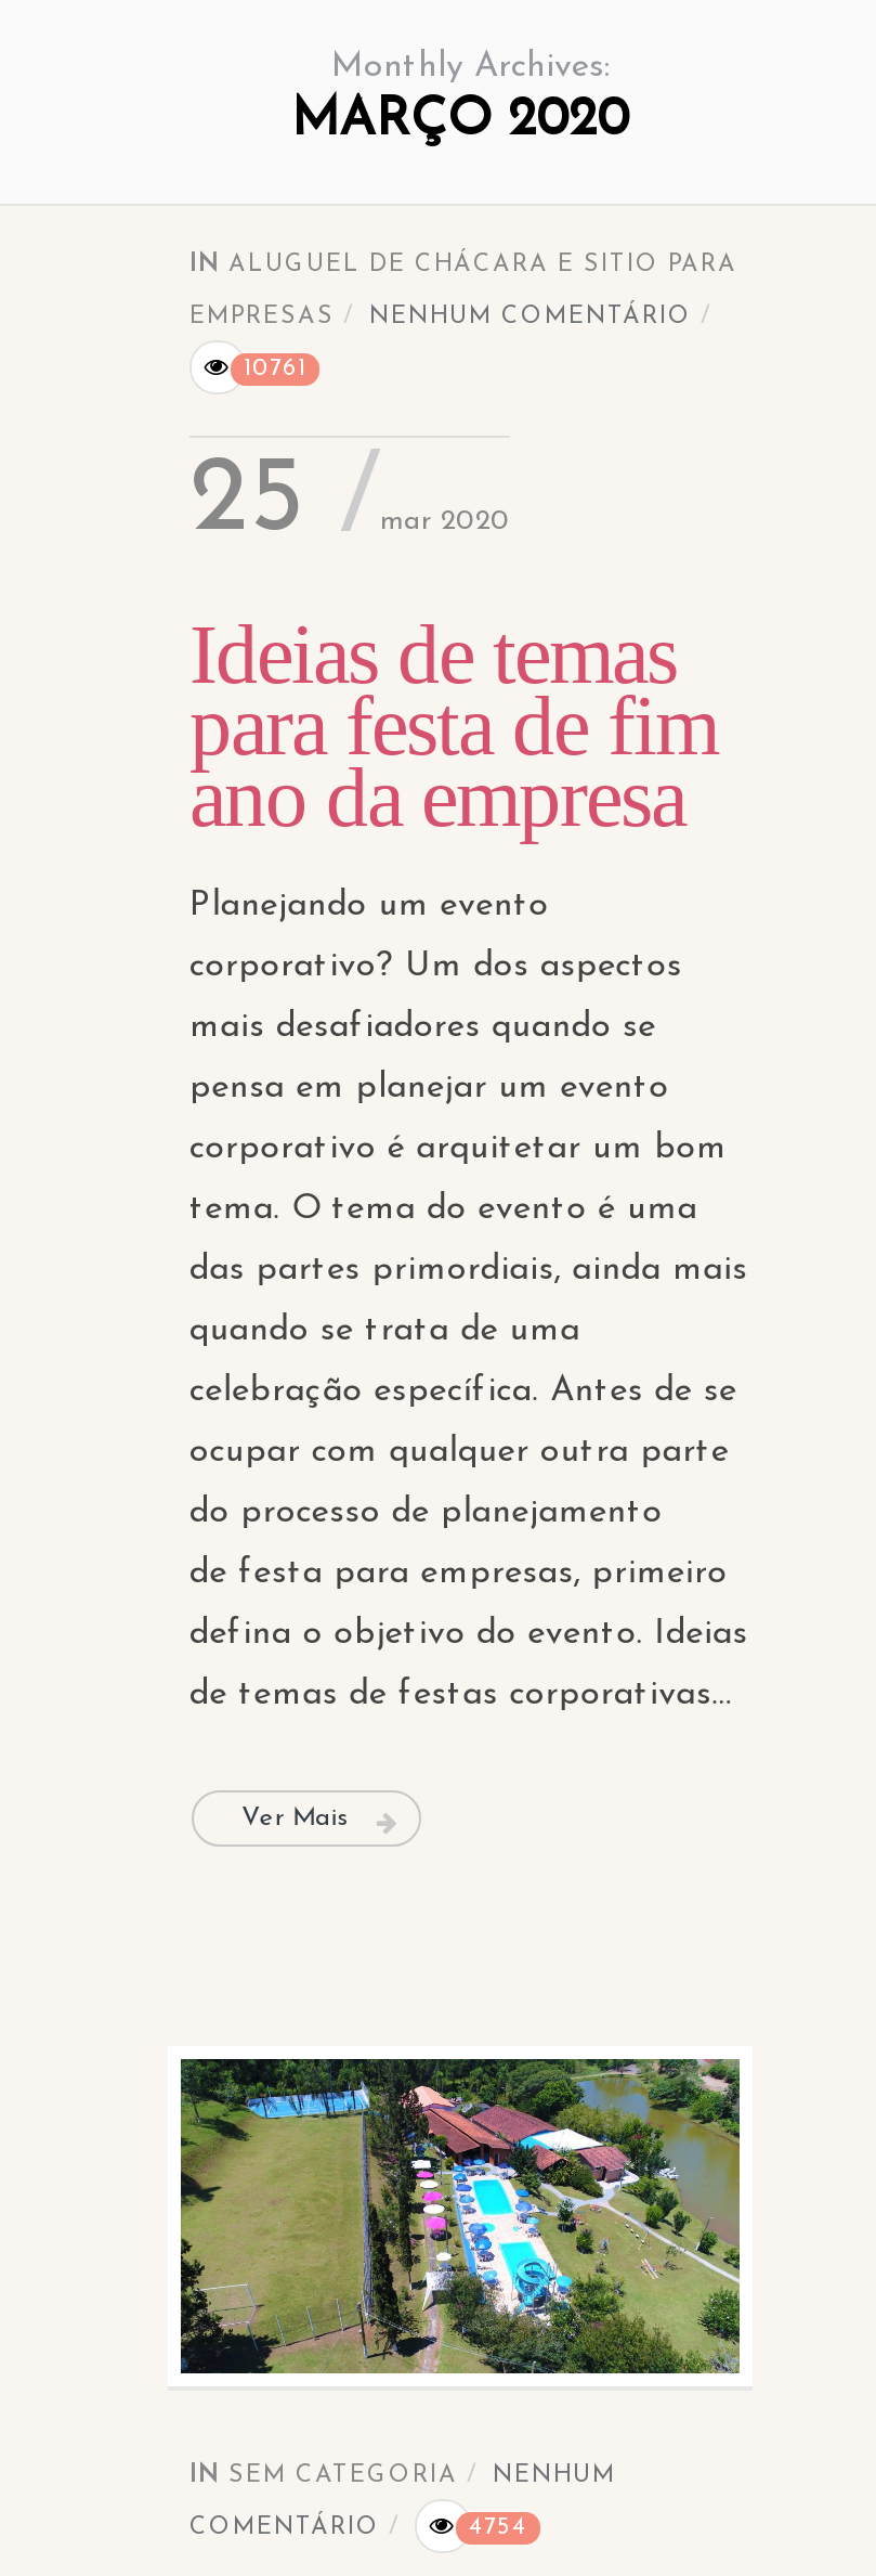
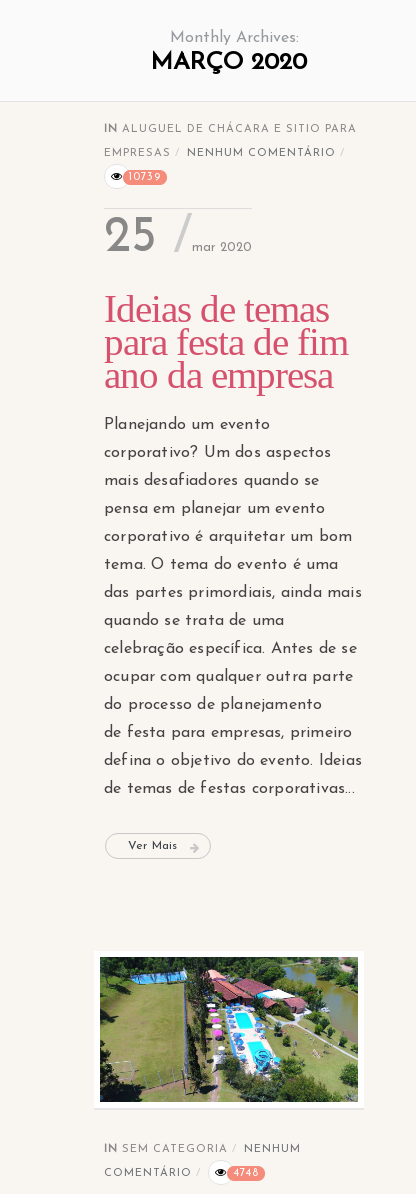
[244,358,306,381] 10761 -> [129,172,161,183] 10739
[469,2517,527,2540] 4754 -> [233,1168,259,1179] 4748

